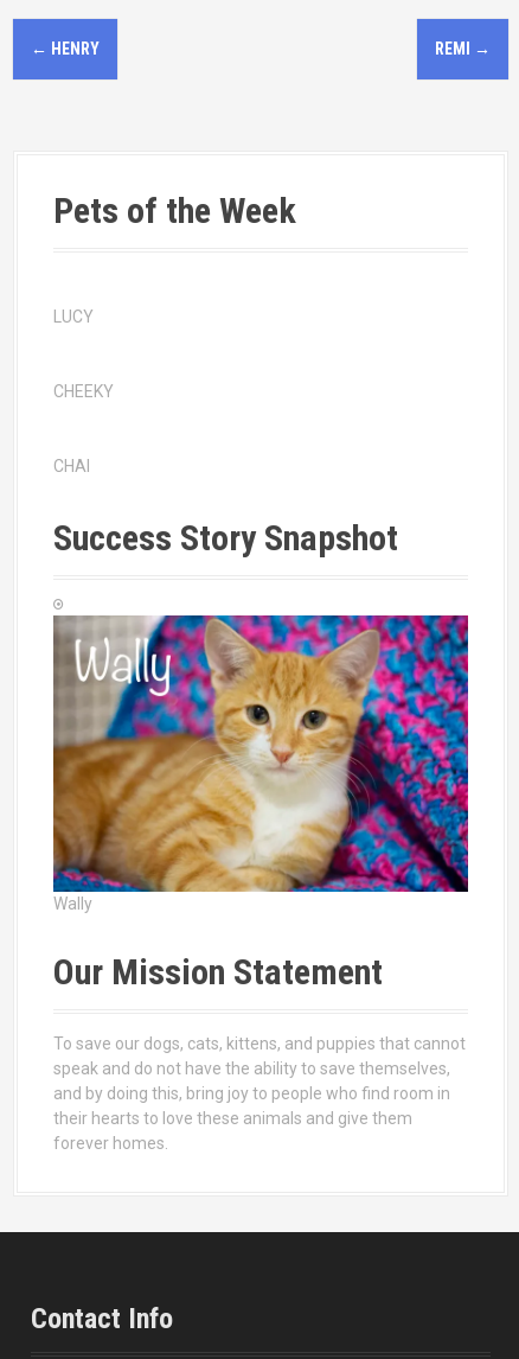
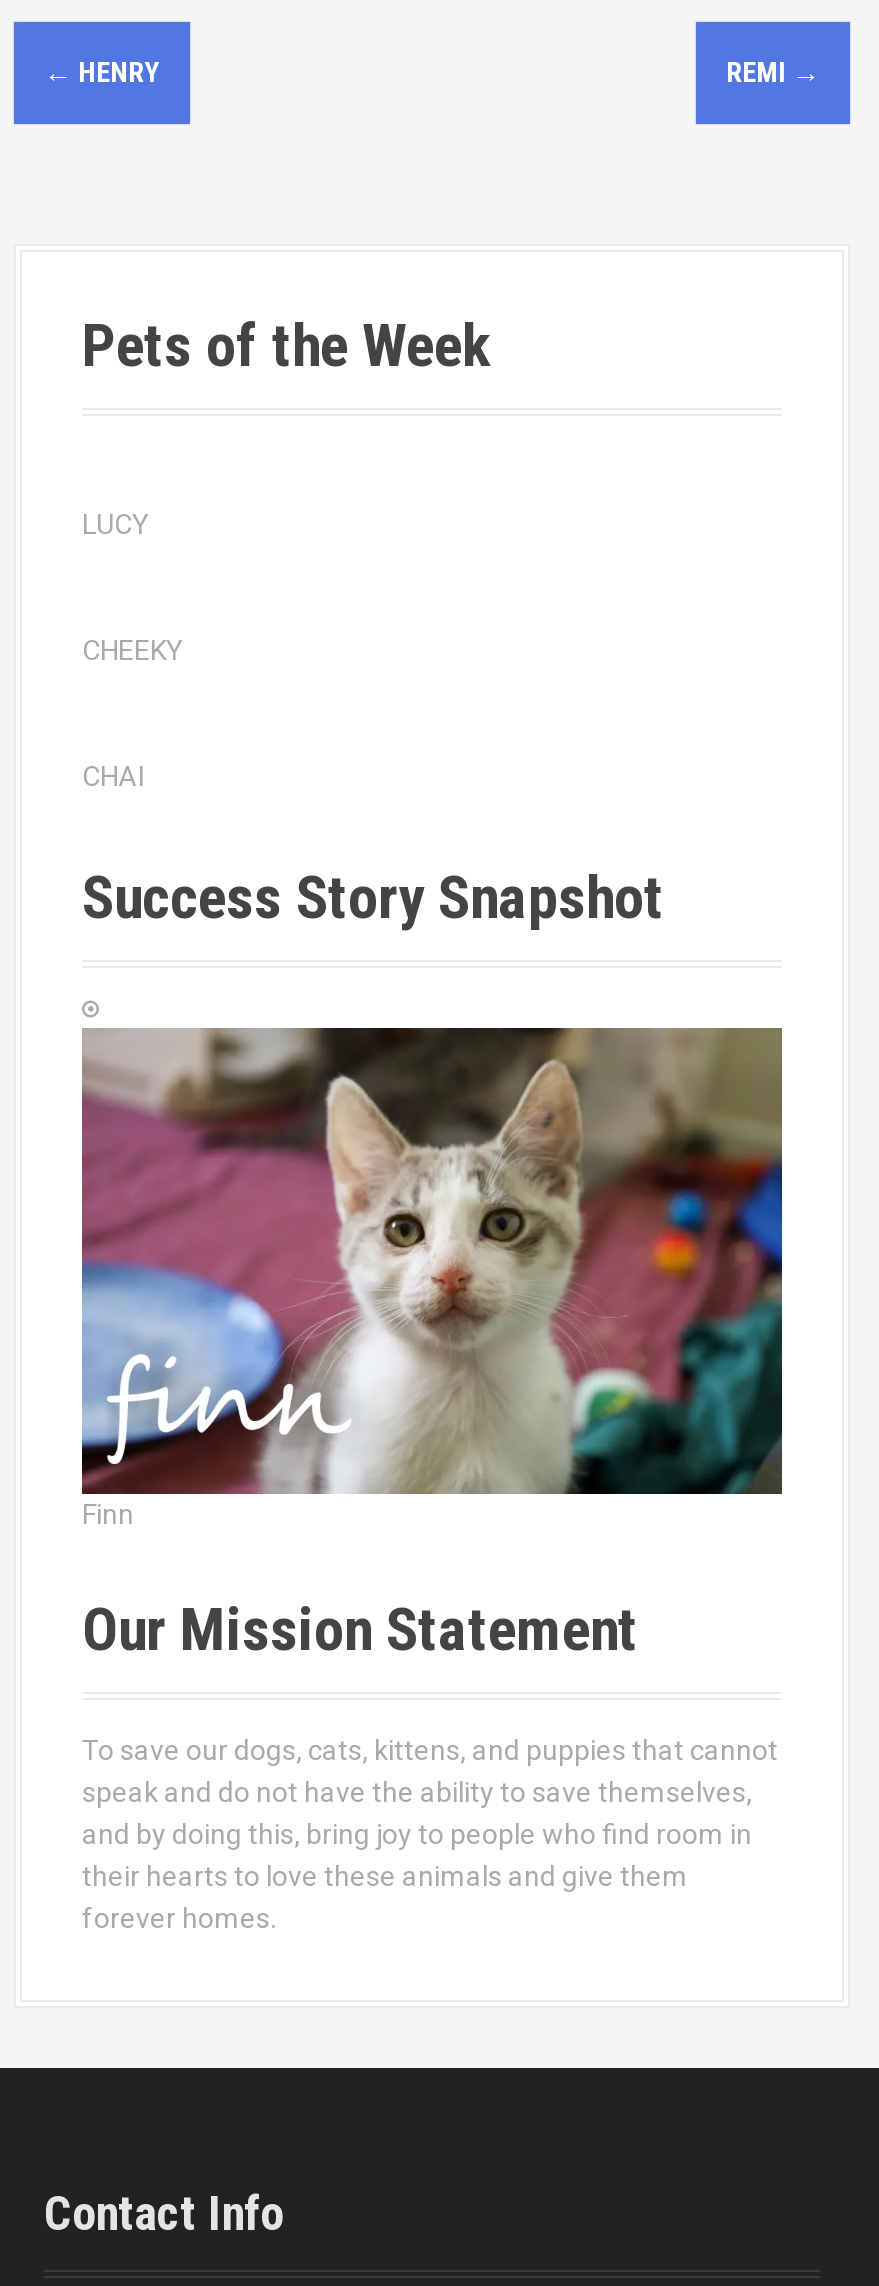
[52,614,469,913] [image] | Wally -> [80,1026,784,1530] [image] | Finn

